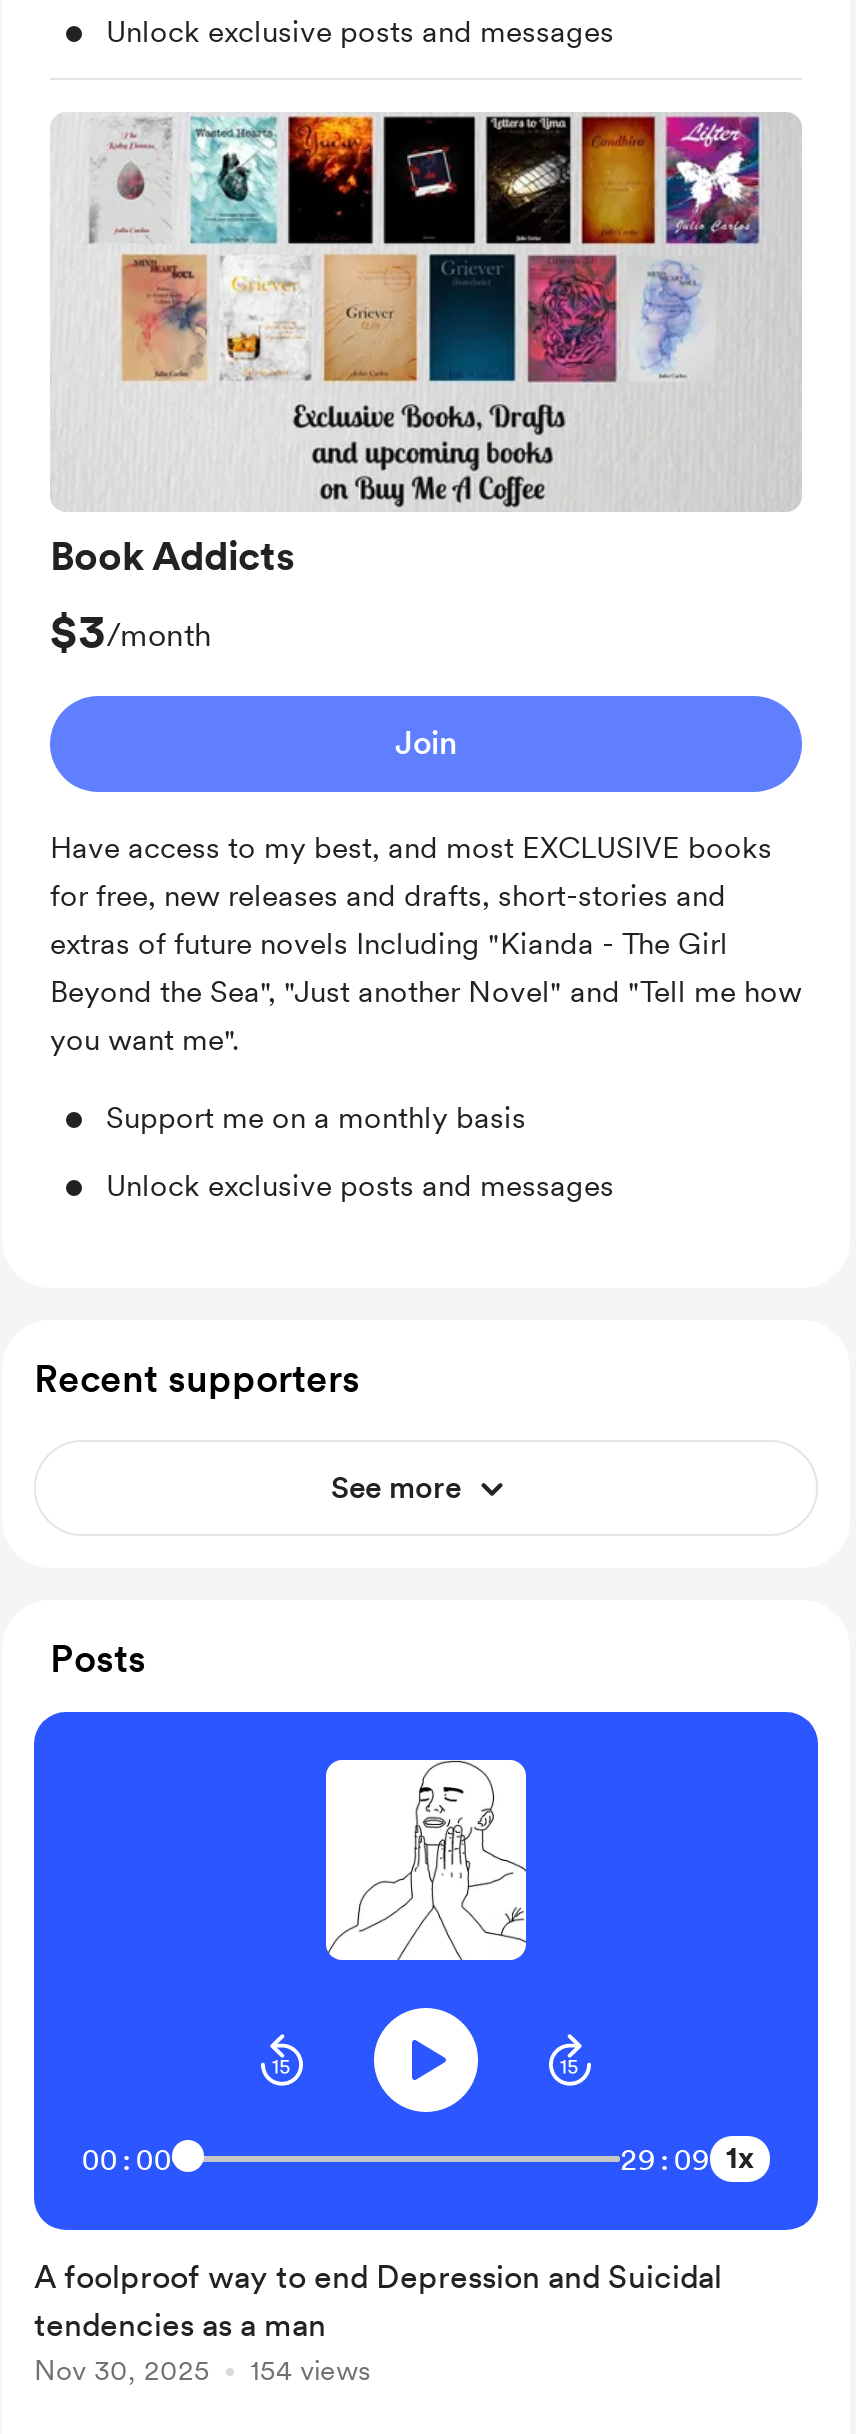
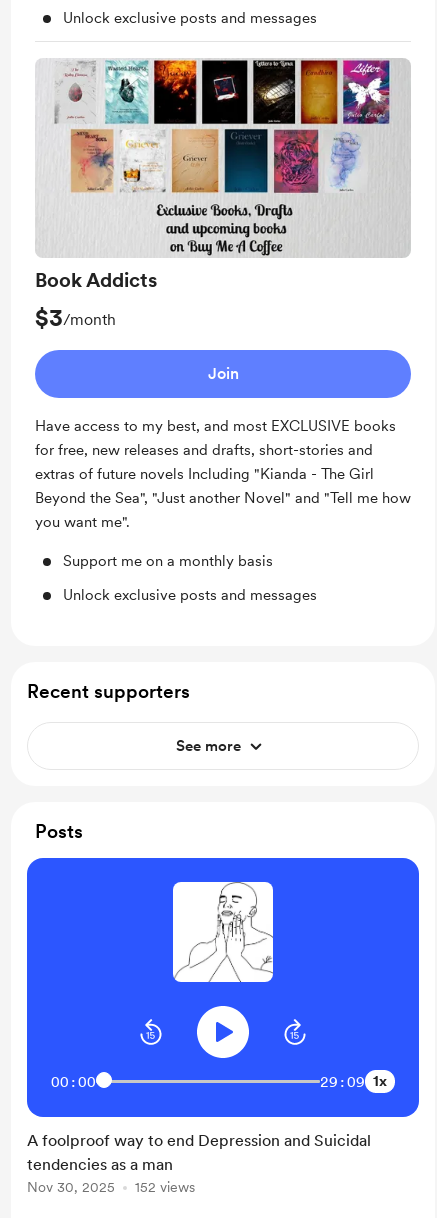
[34,2354,370,2386] Nov 30, 2025 154 views -> [27,1179,195,1195] Nov 30, 2025 152 views

